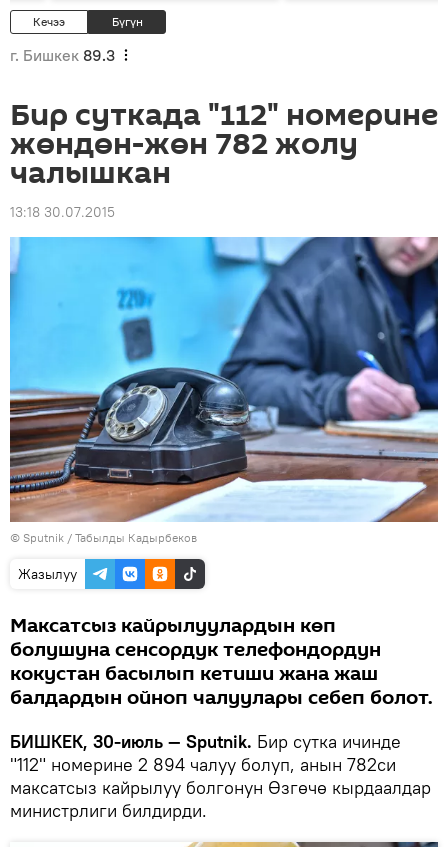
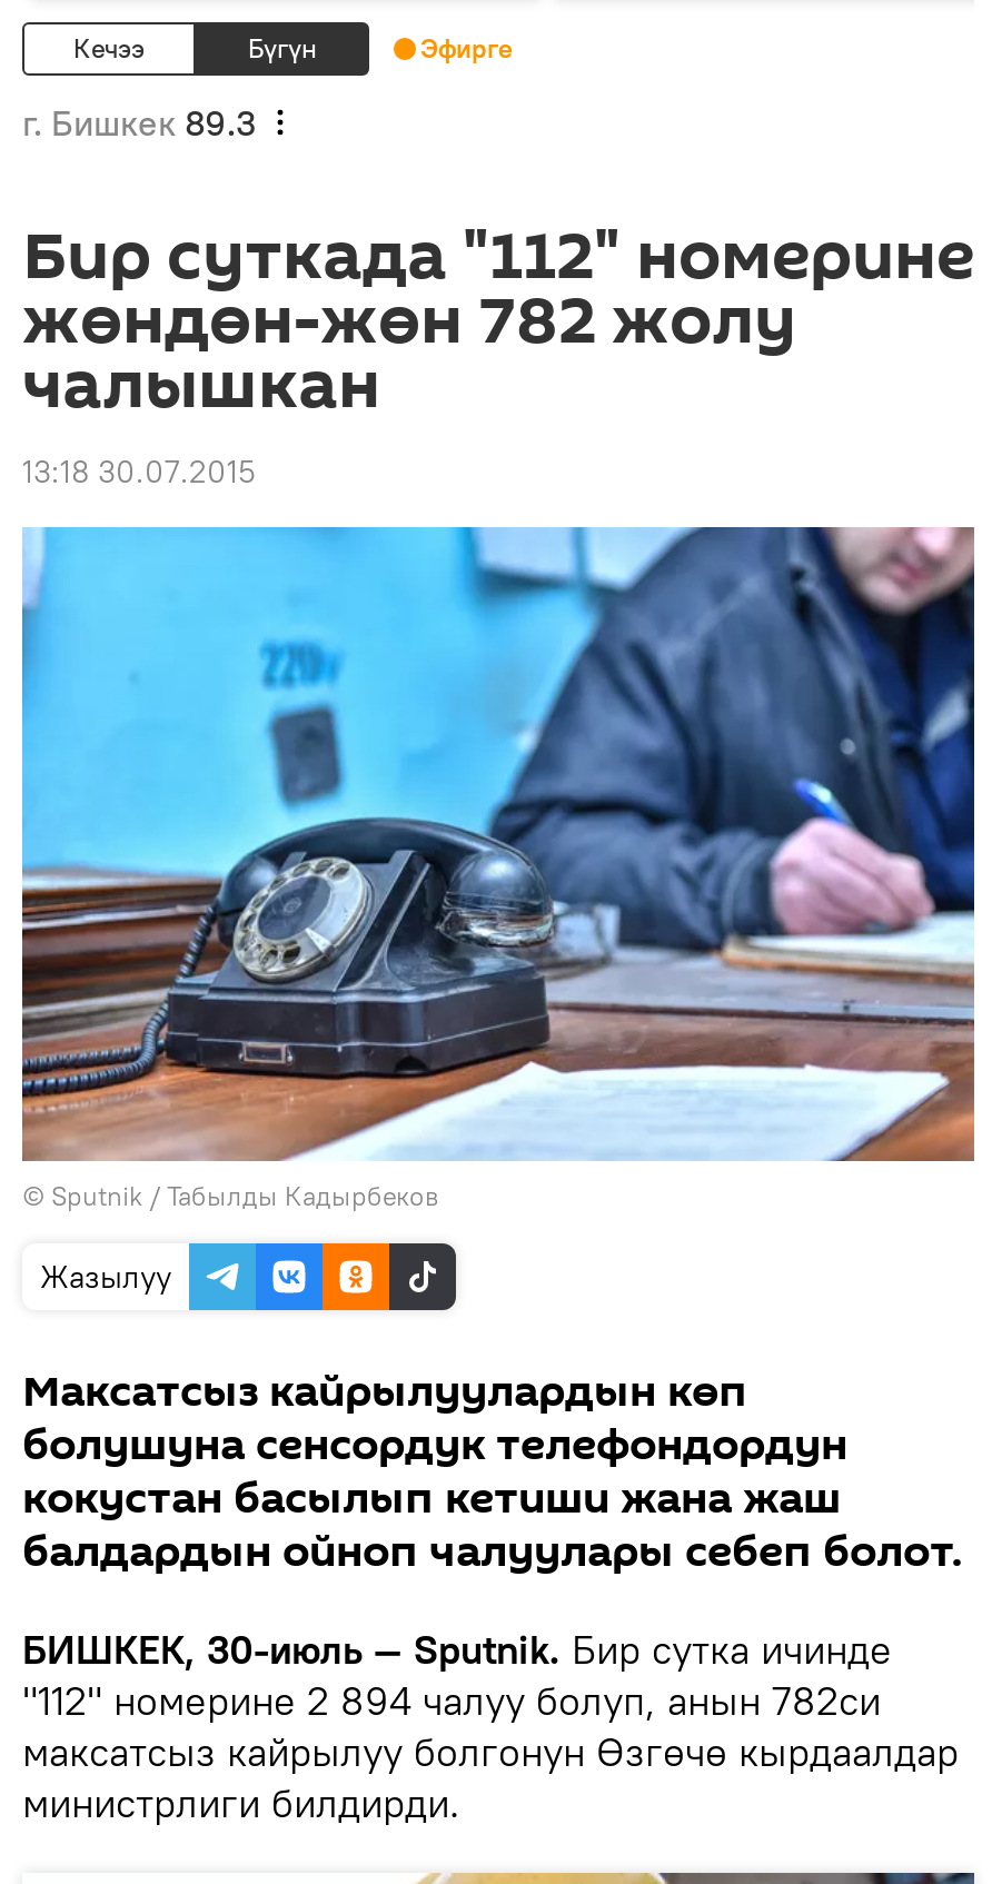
none -> [420,31,512,65] Эфирге

